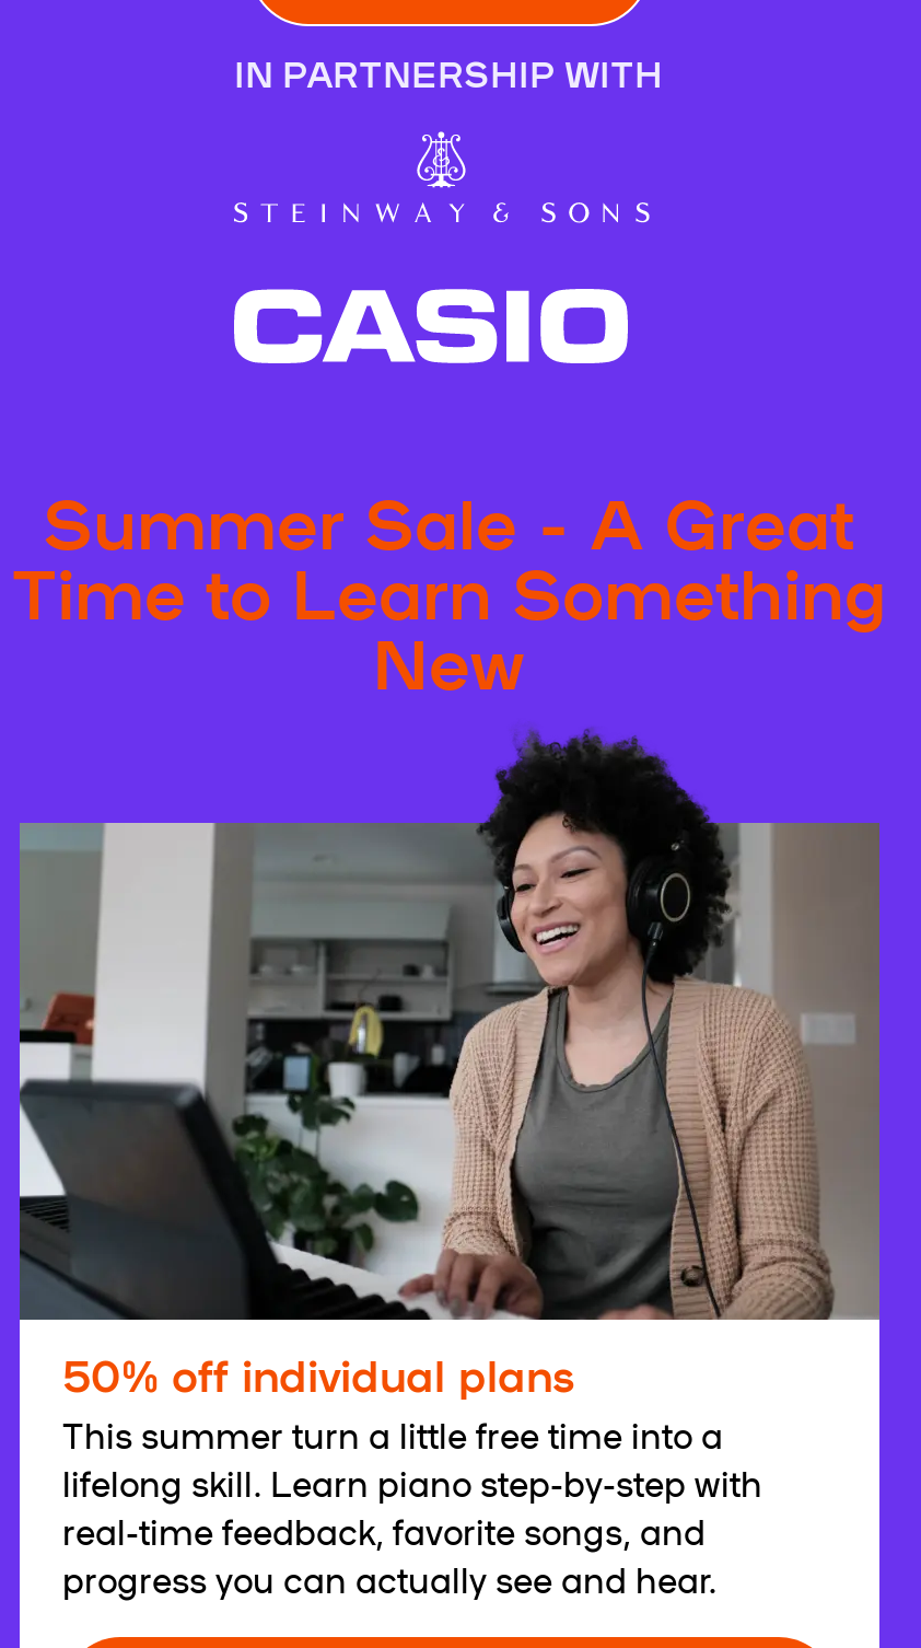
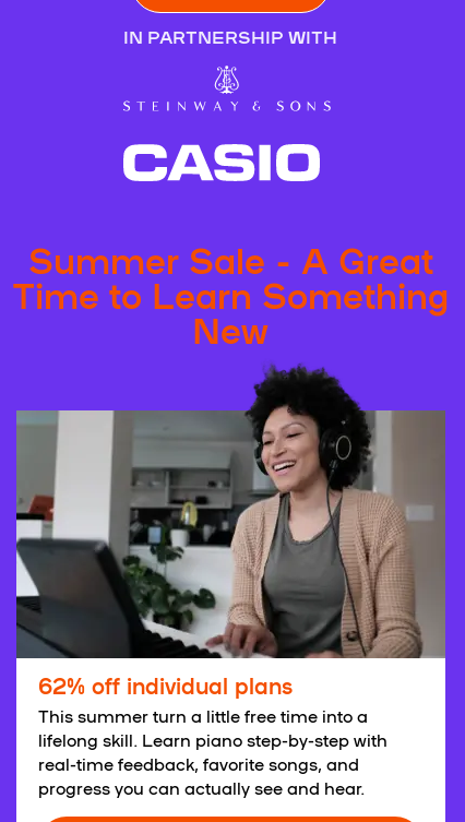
[62,1341,574,1402] 50% off individual plans -> [38,669,292,699] 62% off individual plans

